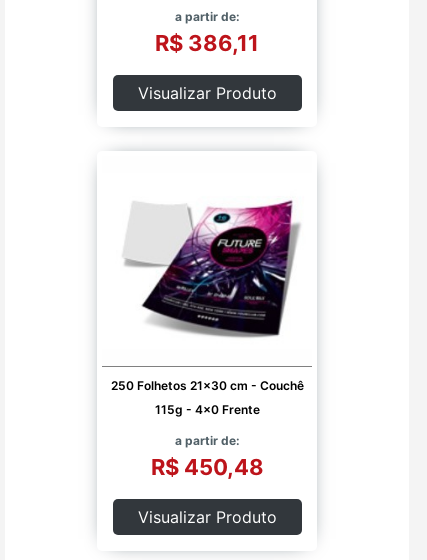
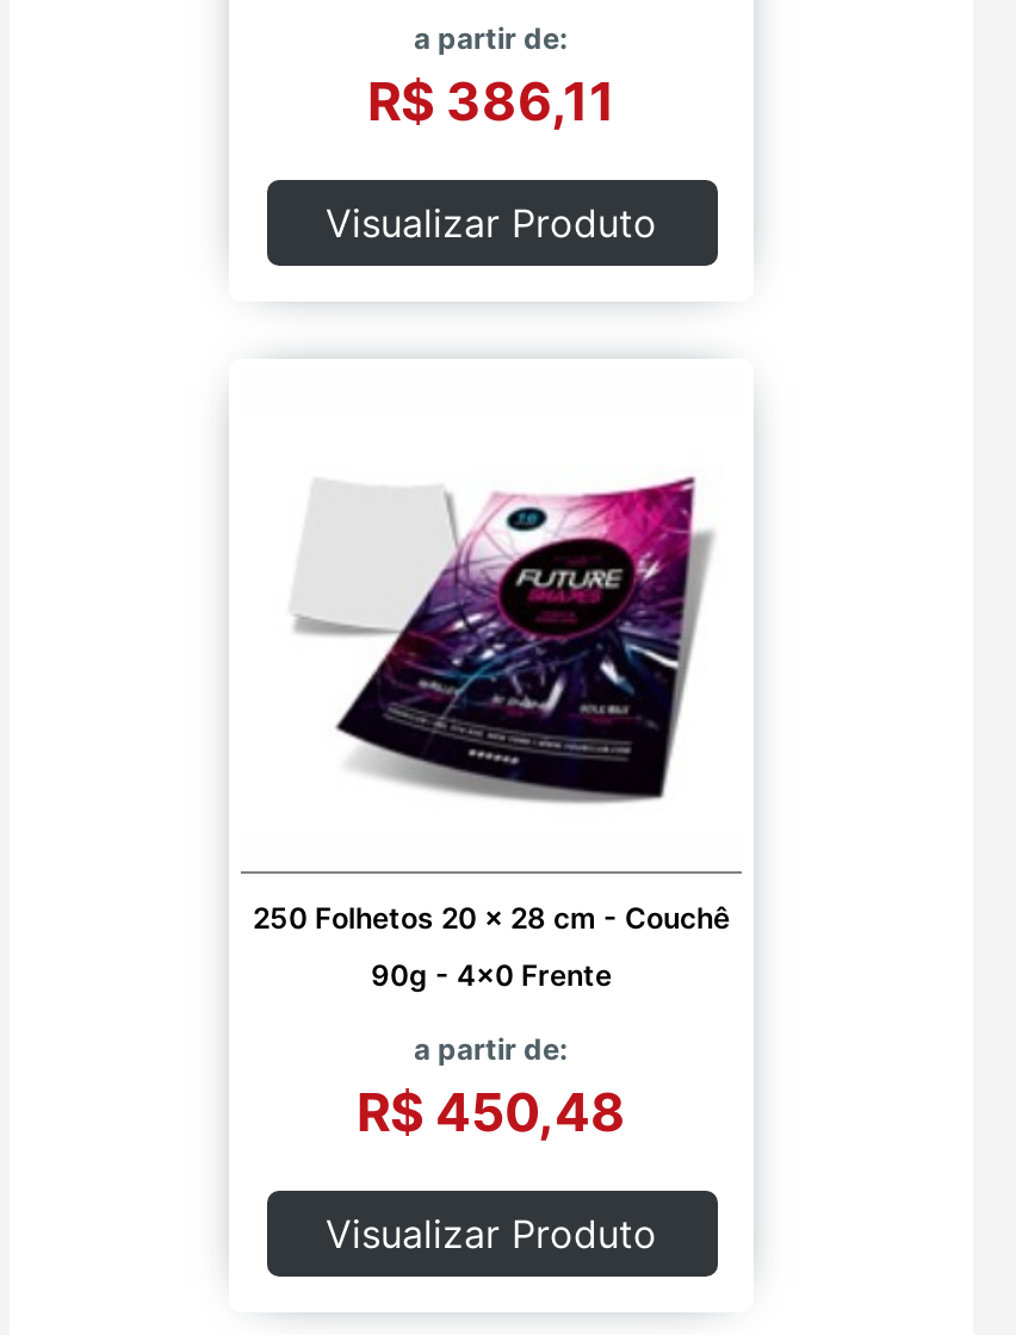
[110,378,303,393] 250 Folhetos 21x30 cm - Couchê -> [253,901,730,937] 250 Folhetos 20 x 28 cm - Couchê
[154,402,259,417] 115g - 4x0 Frente -> [371,958,612,994] 90g - 4x0 Frente

